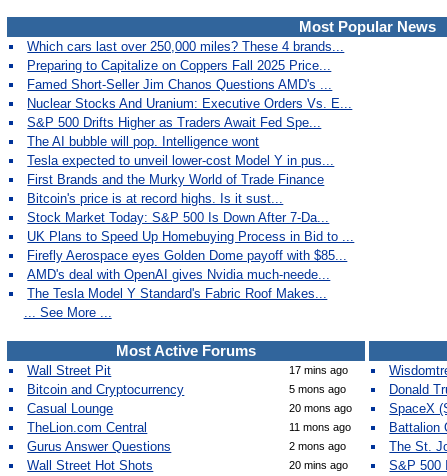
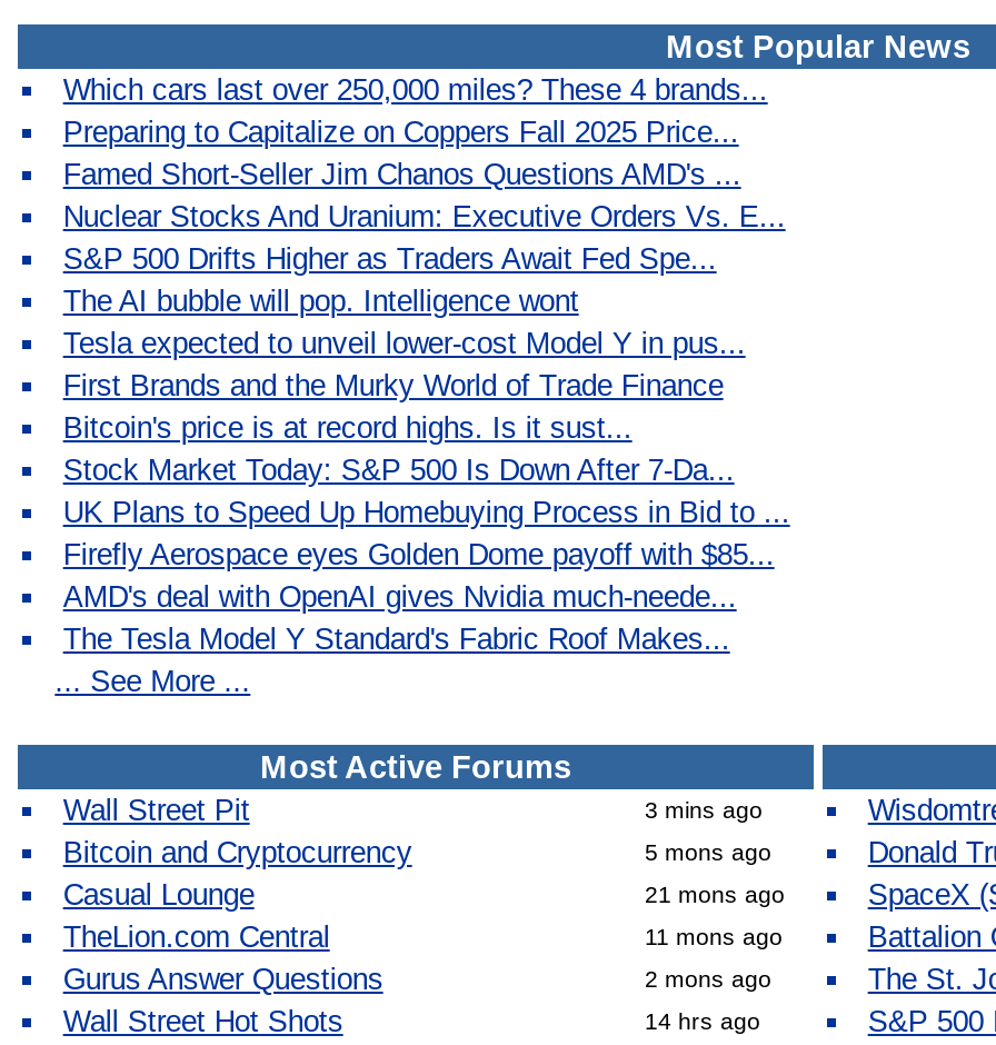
[289,364,348,376] 17 mins ago -> [645,796,763,823] 3 mins ago
[289,402,352,414] 20 mons ago -> [645,880,785,907] 21 mons ago
[289,459,348,471] 20 mins ago -> [645,1007,760,1034] 14 hrs ago

